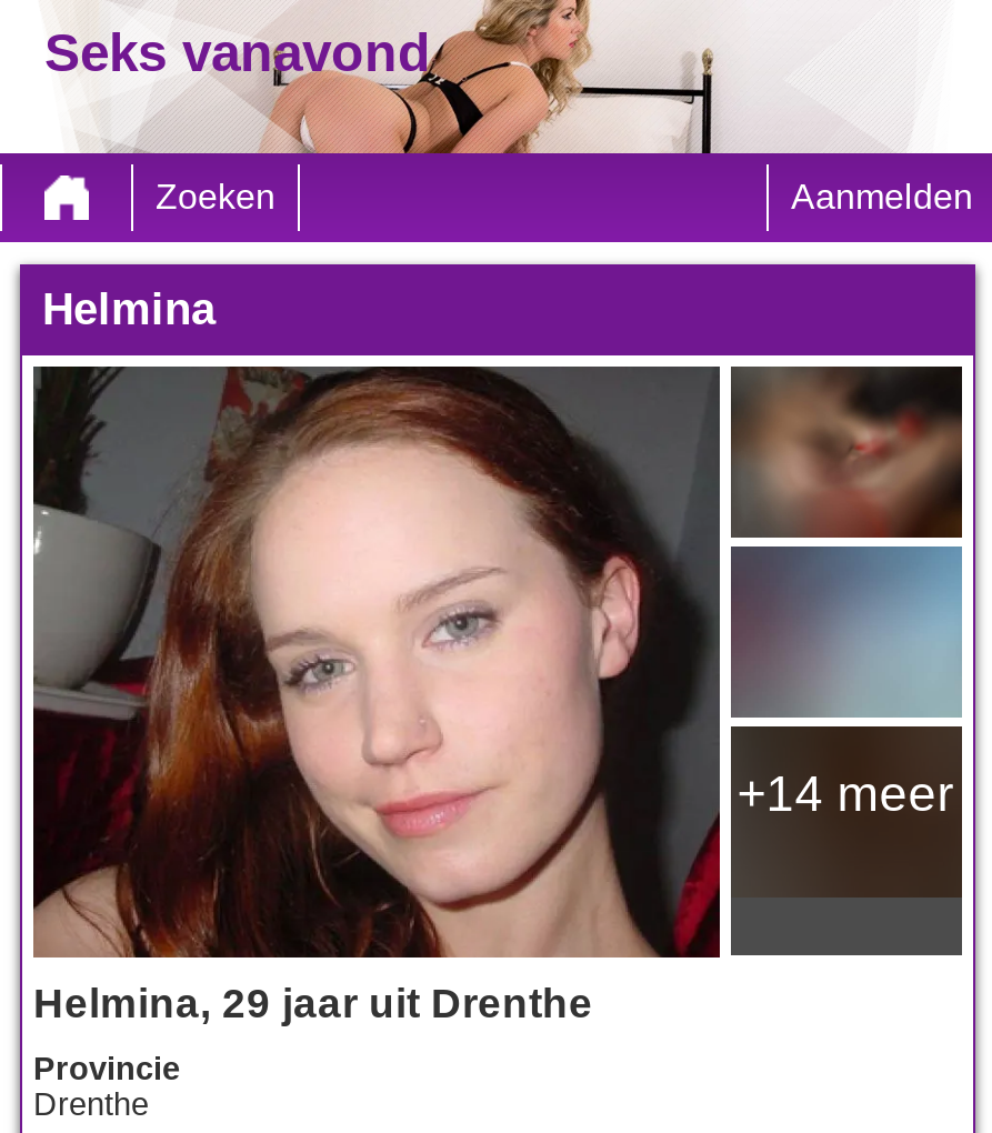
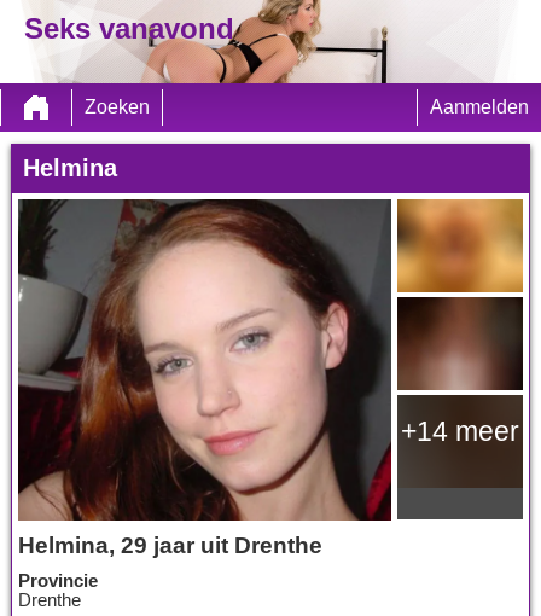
[729,364,964,718] [image] -> [396,198,524,391] [image]

